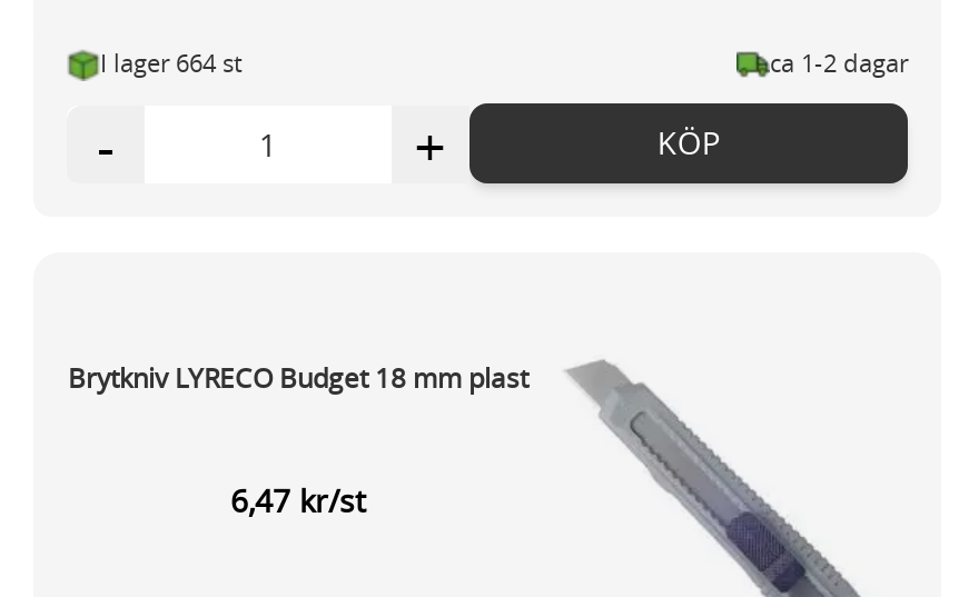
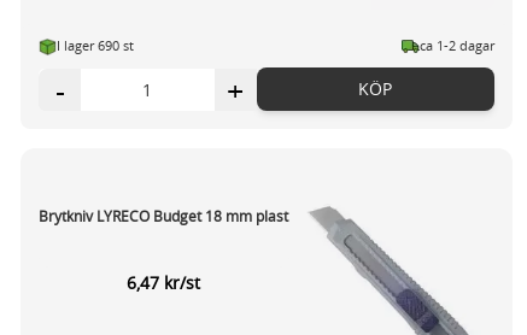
[100,46,243,79] I lager 664 st -> [57,36,134,54] I lager 690 st

